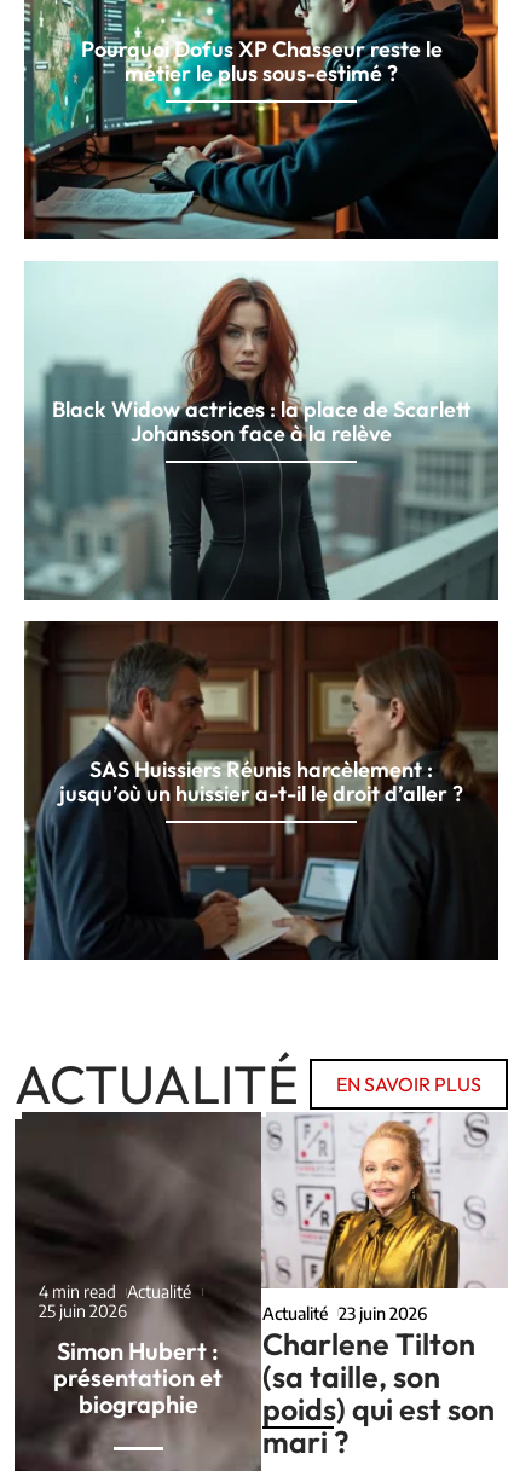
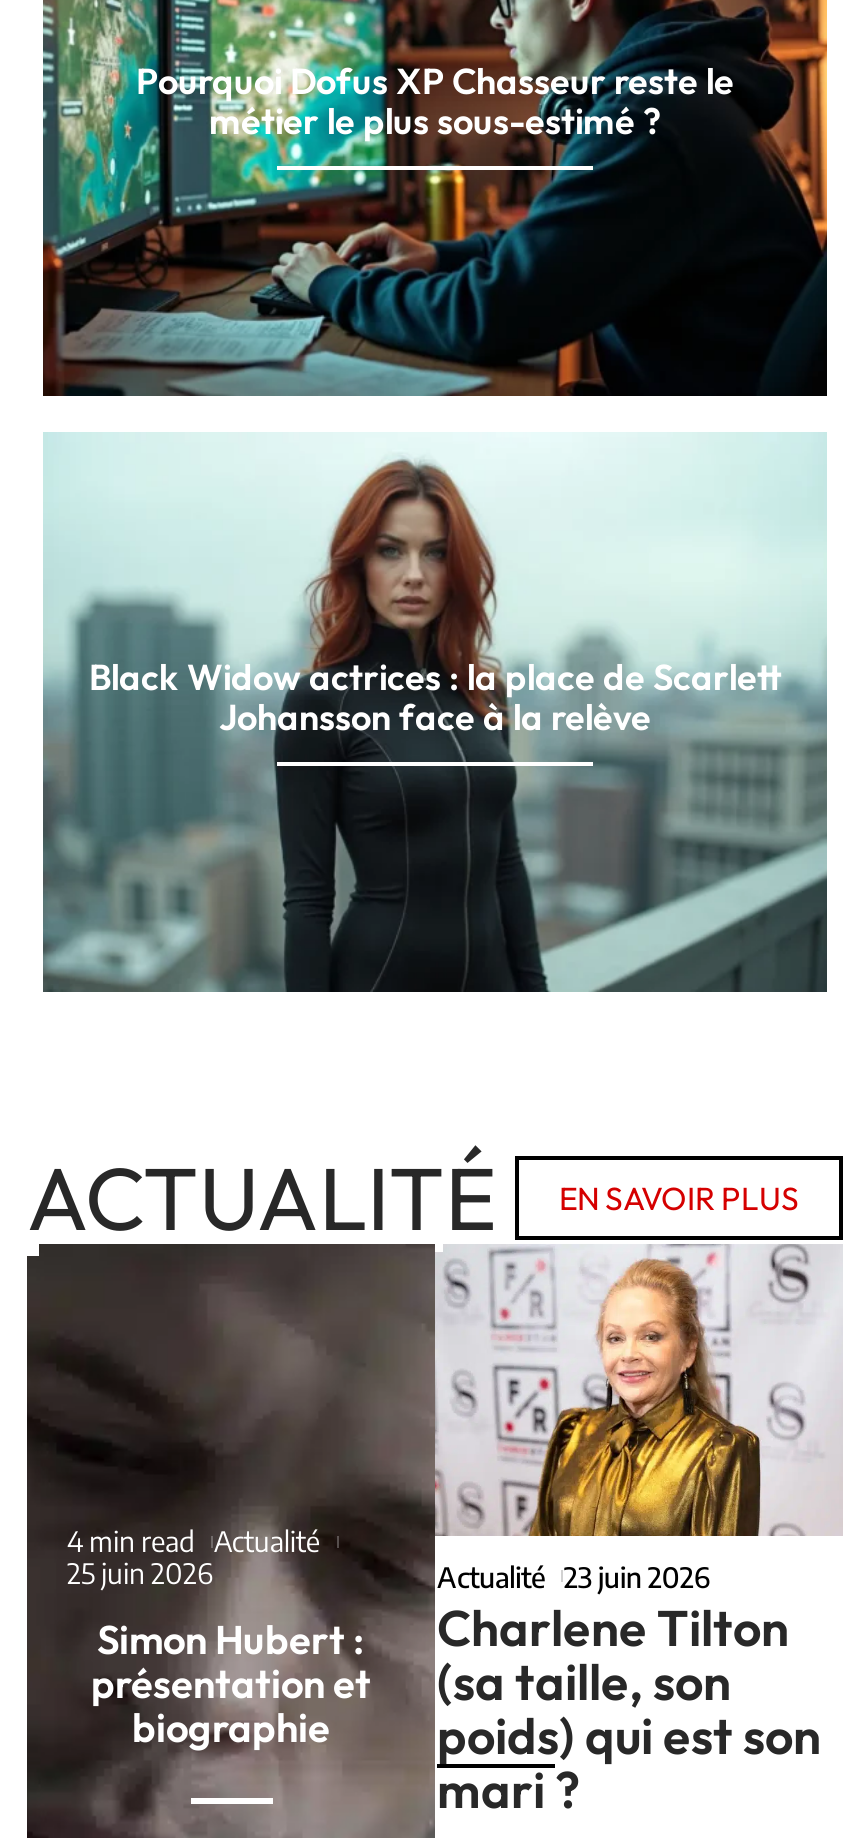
[23,620,499,961] [image] | SAS Huissiers Réunis harcèlement : | jusqu’où un huissier a-t-il le droit d’aller ? -> none

